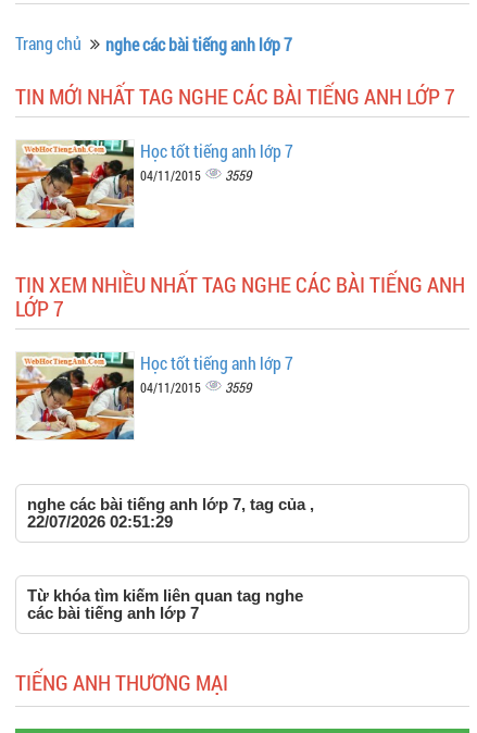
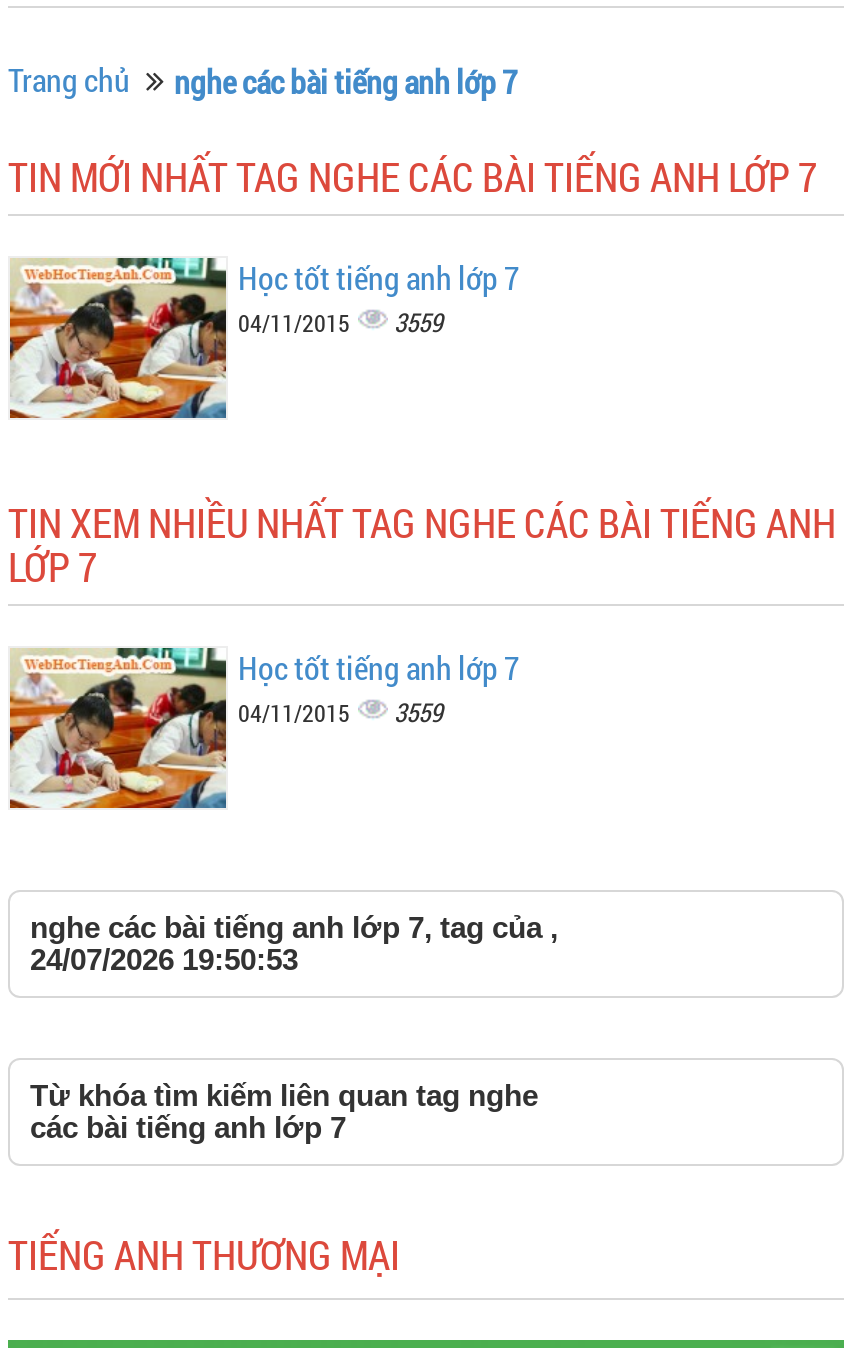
[27,512,173,531] 22/07/2026 02:51:29 -> [30,942,298,976] 24/07/2026 19:50:53

